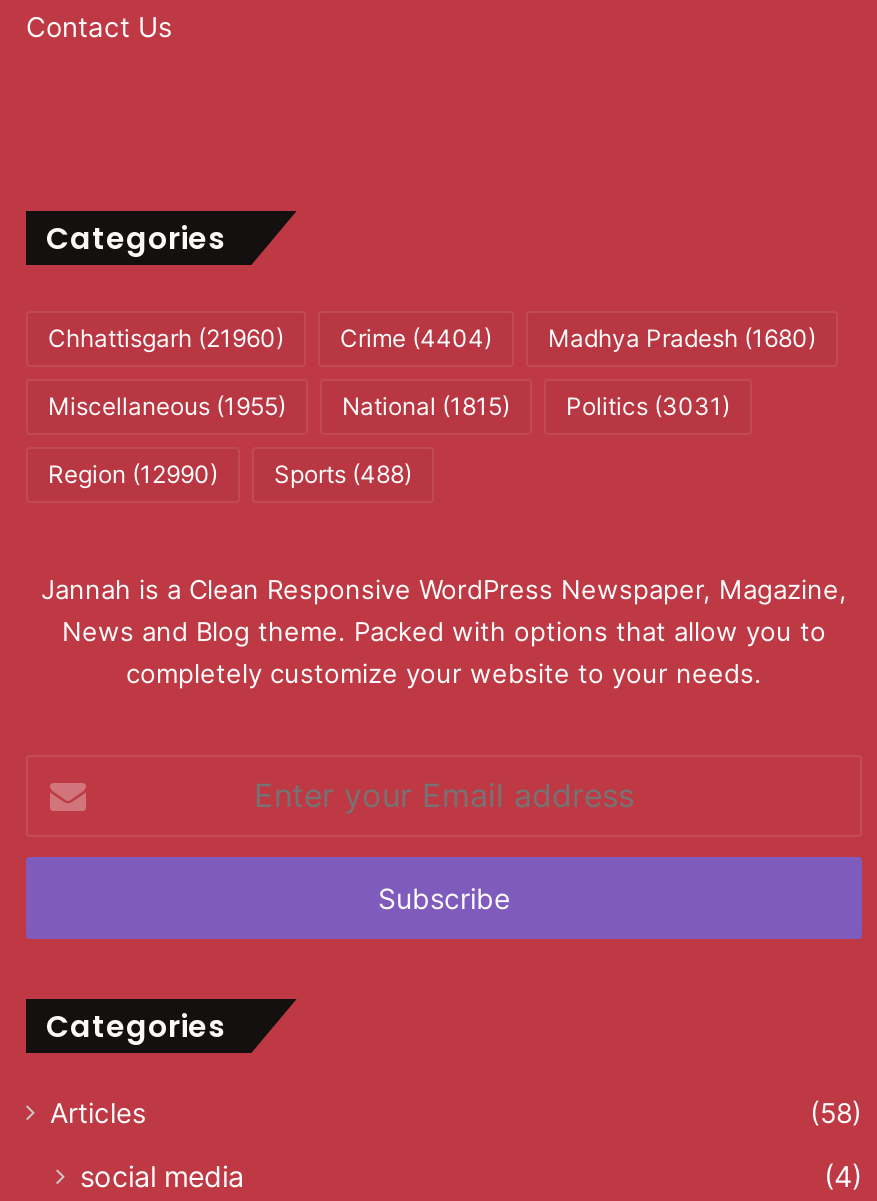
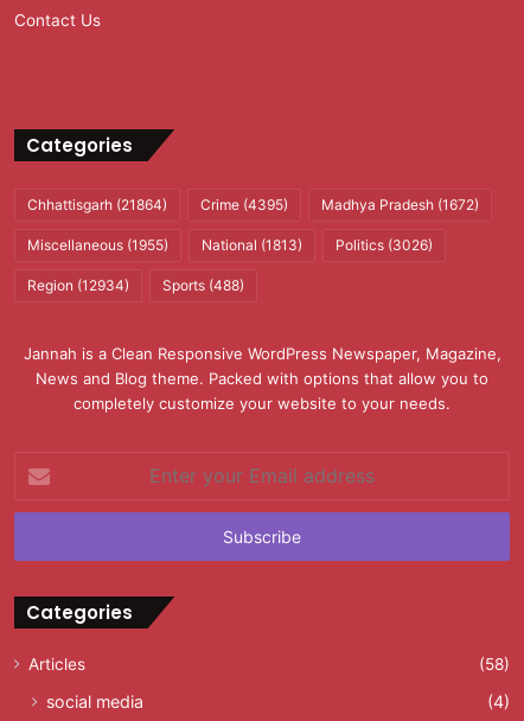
[48,322,284,352] Chhattisgarh (21960) -> [27,196,167,214] Chhattisgarh (21864)
[340,322,492,352] Crime (4404) -> [200,196,288,214] Crime (4395)
[548,322,816,352] Madhya Pradesh (1680) -> [321,196,479,214] Madhya Pradesh (1672)
[342,390,510,420] National (1815) -> [202,236,302,254] National (1813)
[566,390,730,420] Politics (3031) -> [336,236,433,254] Politics (3026)
[48,458,412,488] Region (12990) Sports (488) -> [27,276,244,294] Region (12934) Sports (488)

